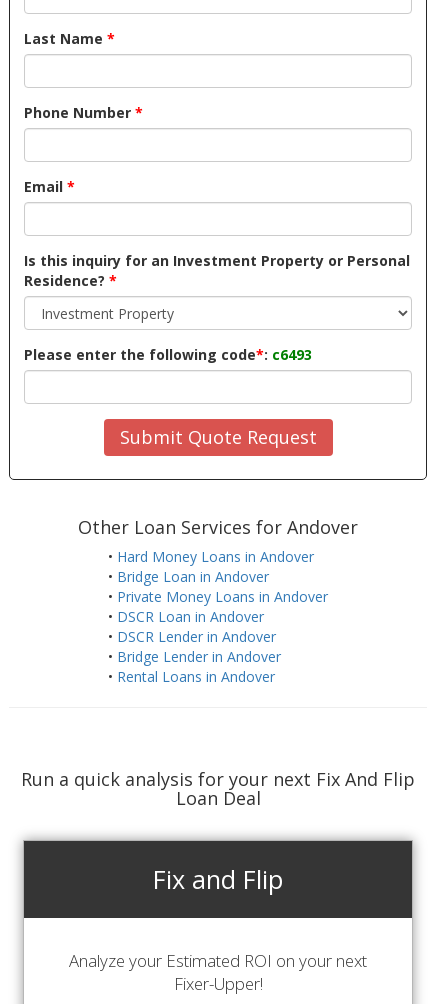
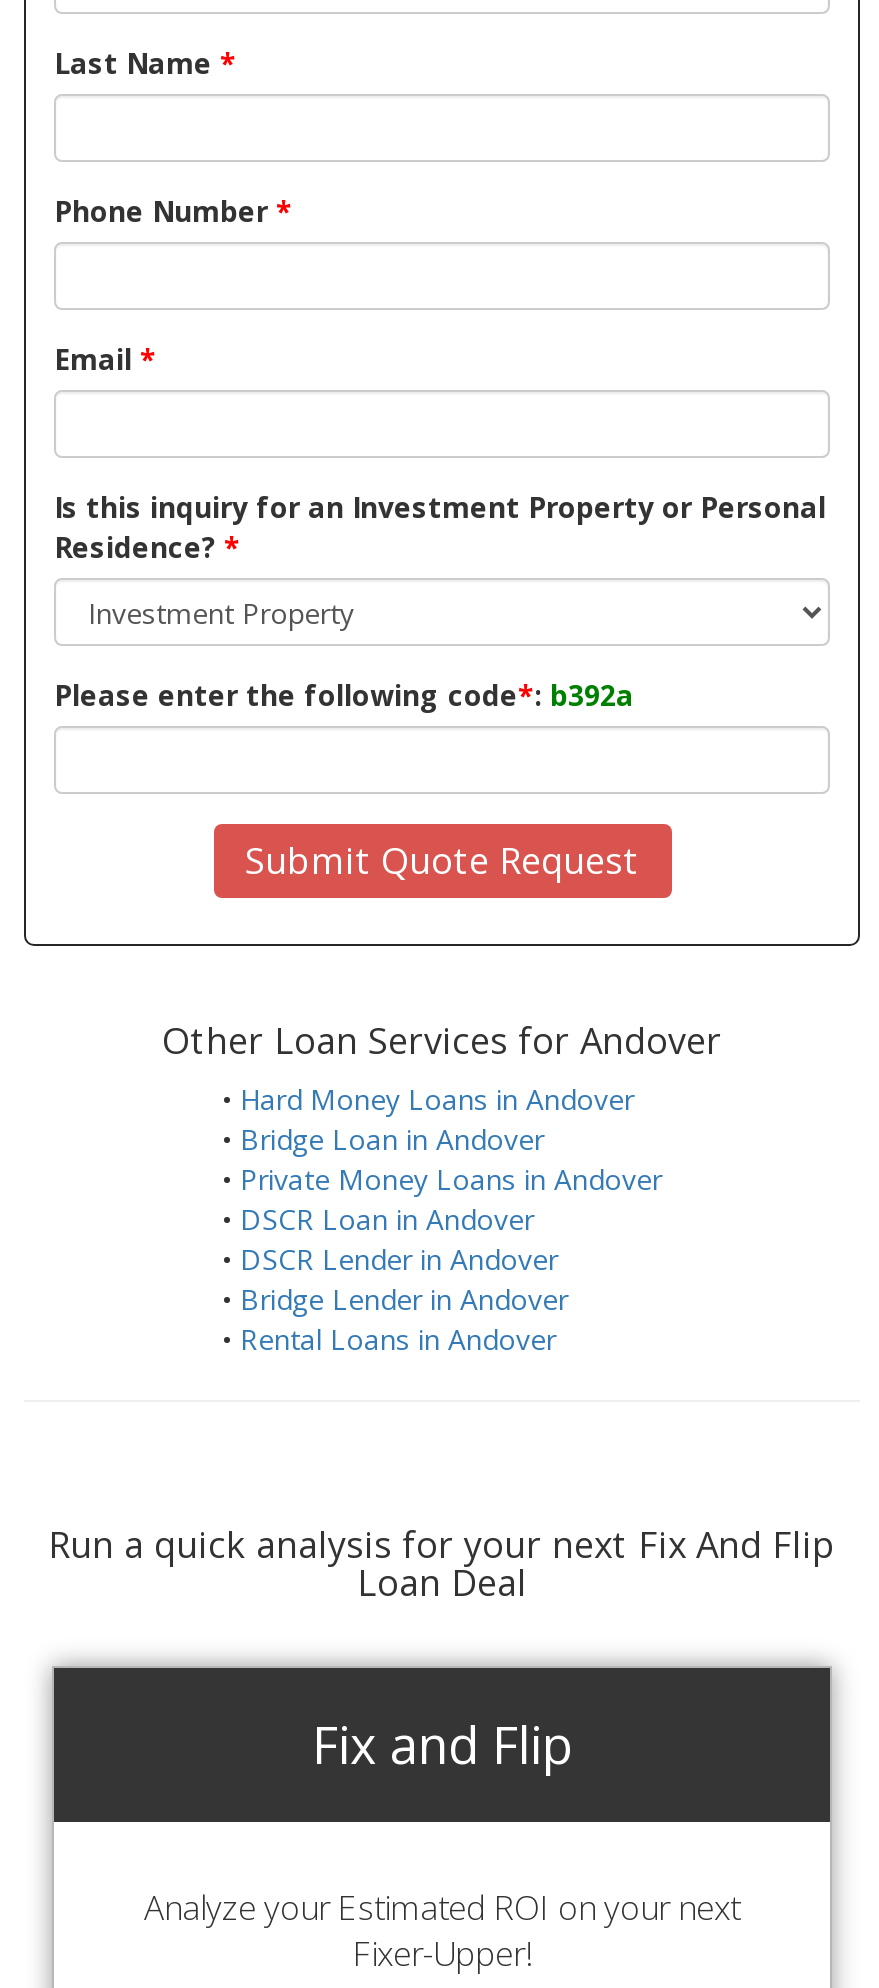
[24,345,312,364] Please enter the following code*: c6493 -> [54,676,634,714] Please enter the following code*: b392a

